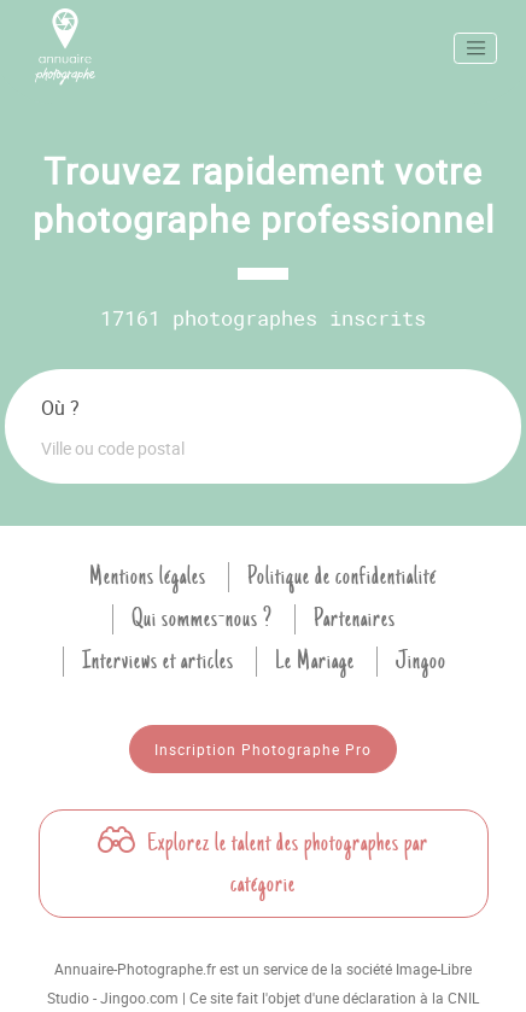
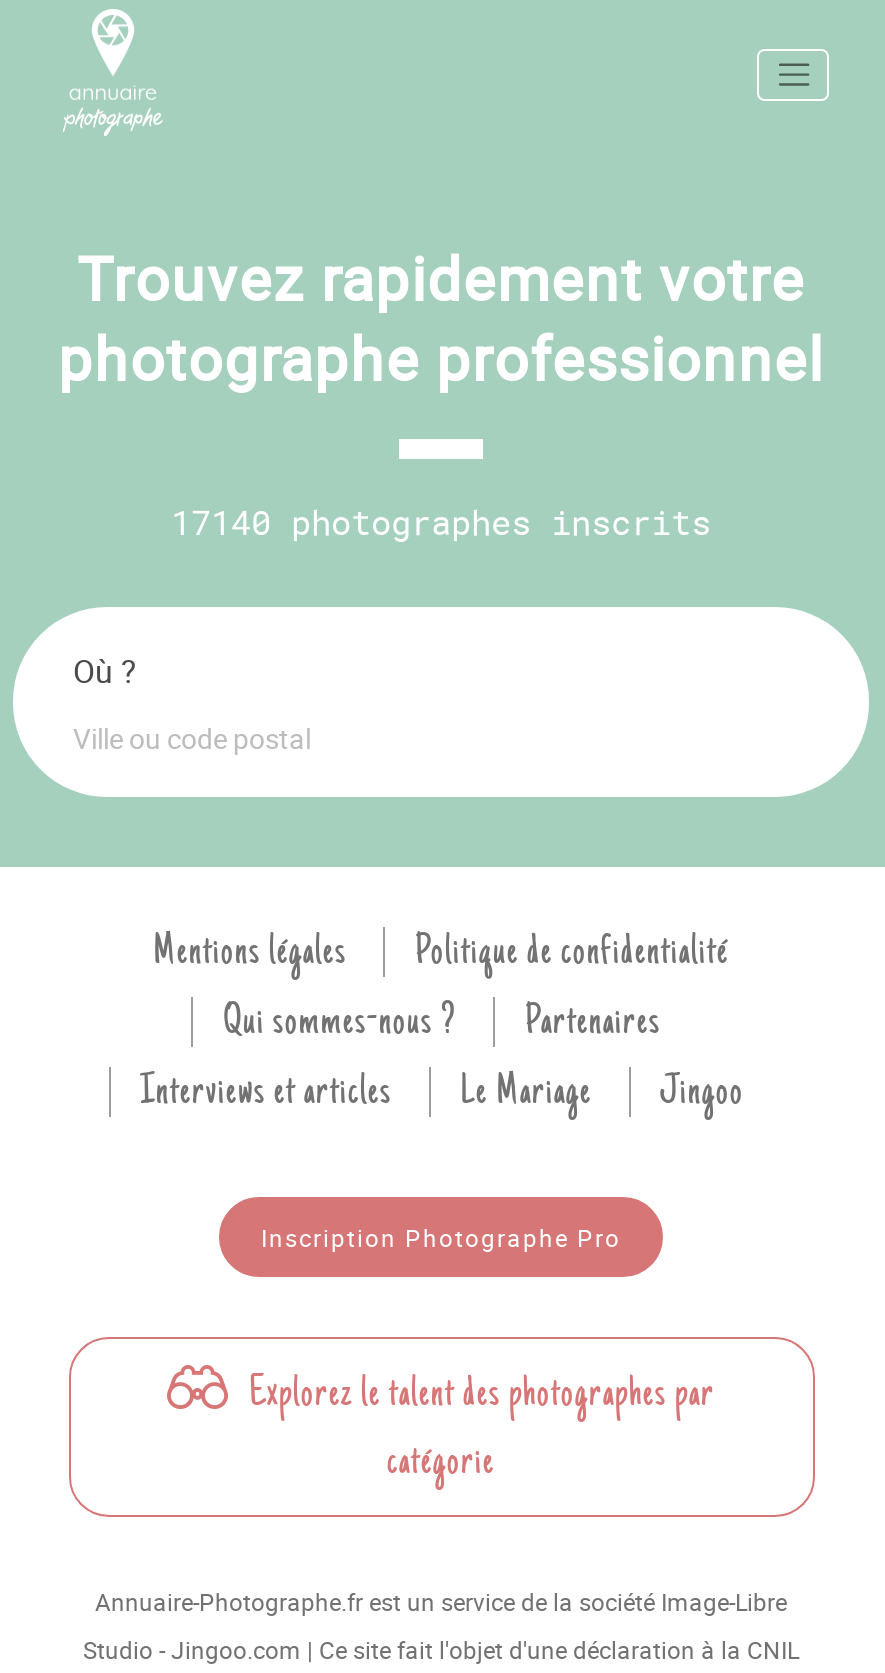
[100,304,426,332] 17161 photographes inscrits -> [171,499,711,545] 17140 photographes inscrits

